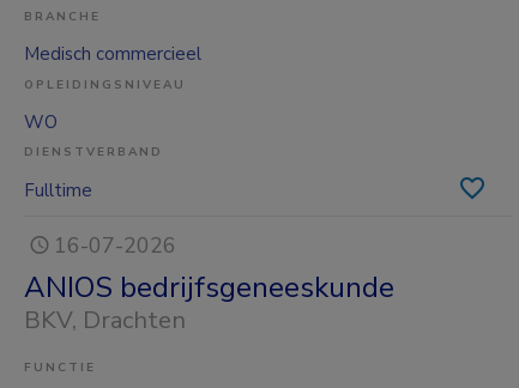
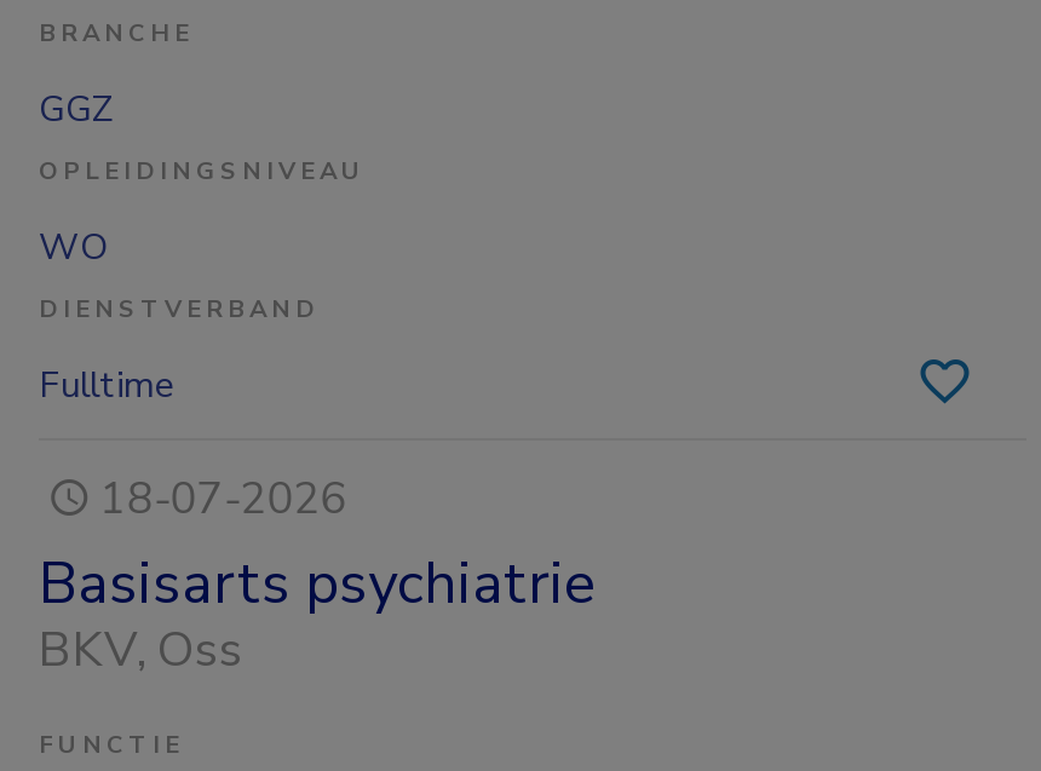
[24,42,201,66] Medisch commercieel -> [39,85,114,134] GGZ
[24,231,394,337] 16-07-2026 | ANIOS bedrijfsgeneeskunde | BKV, Drachten -> [39,468,596,681] 18-07-2026 | Basisarts psychiatrie | BKV, Oss

